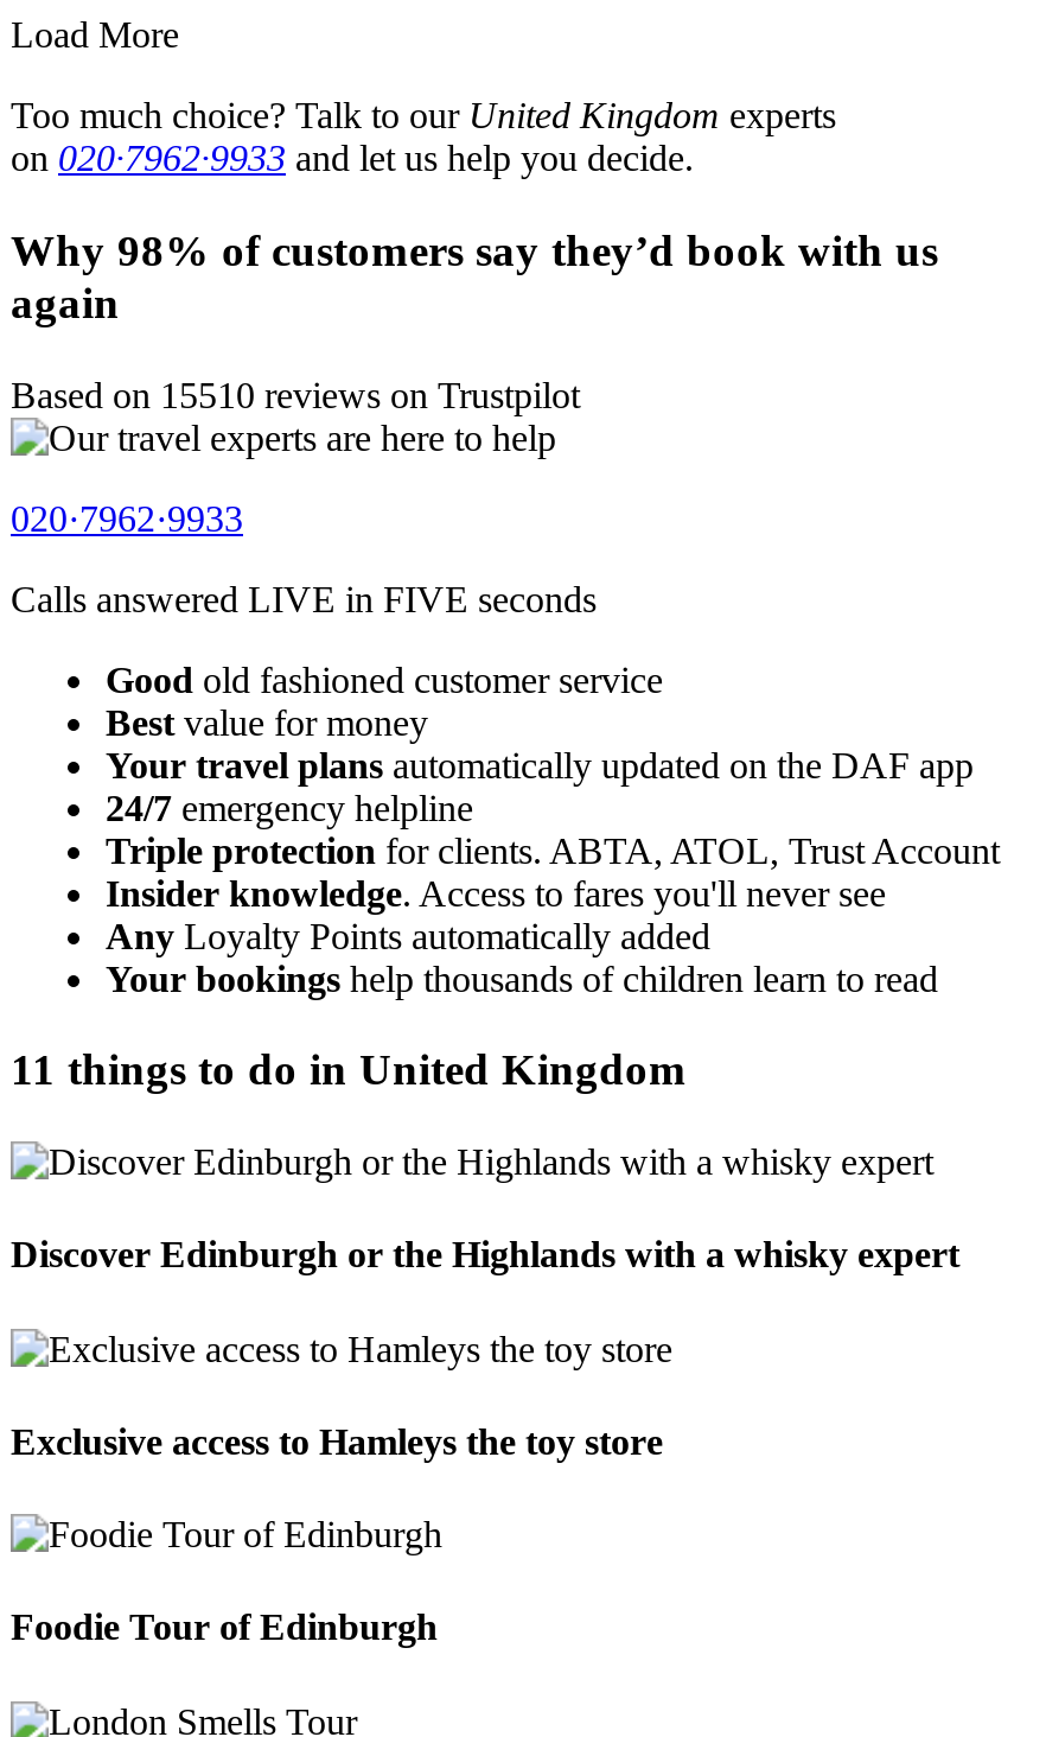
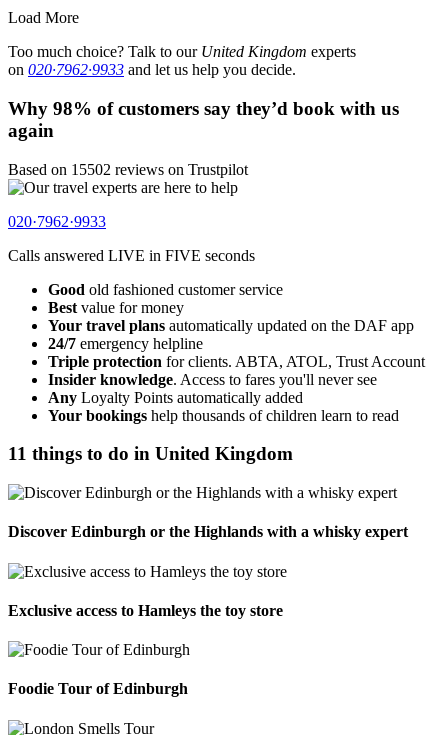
[11,374,580,415] Based on 15510 reviews on Trustpilot -> [8,161,248,178] Based on 15502 reviews on Trustpilot

